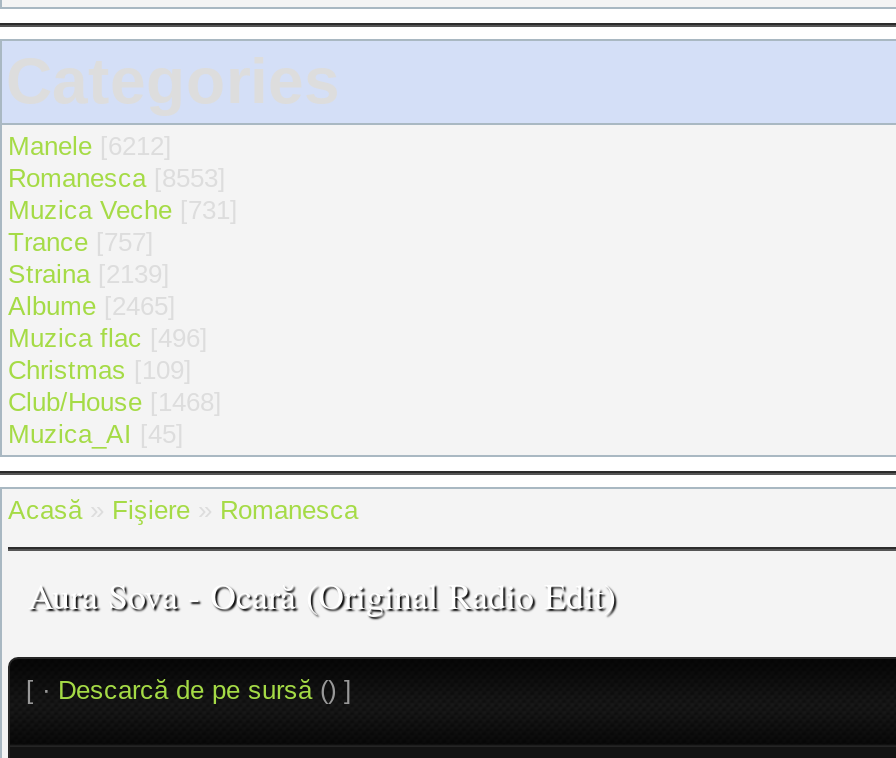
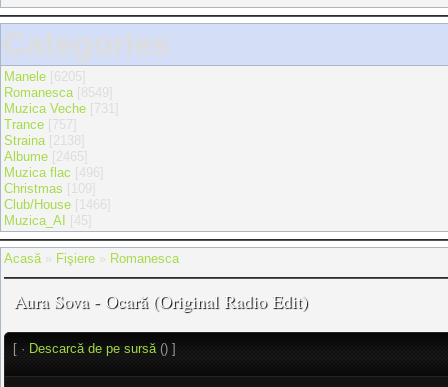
[8,131,172,161] Manele [6212] -> [4,69,86,84] Manele [6205]
[8,163,226,193] Romanesca [8553] -> [4,85,113,100] Romanesca [8549]
[8,259,170,289] Straina [2139] -> [4,133,85,148] Straina [2138]
[8,387,222,417] Club/House [1468] -> [4,197,111,212] Club/House [1466]

